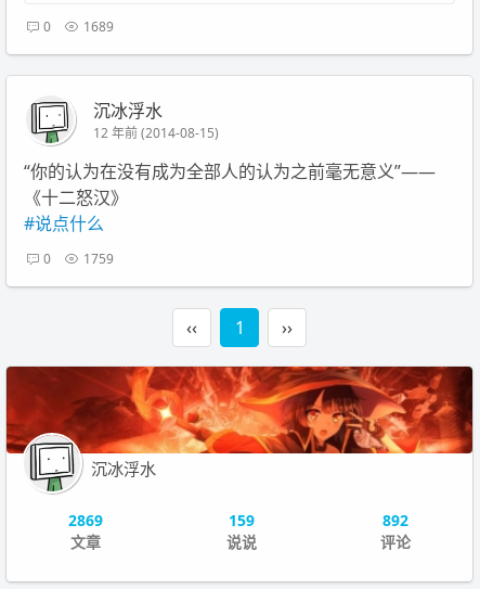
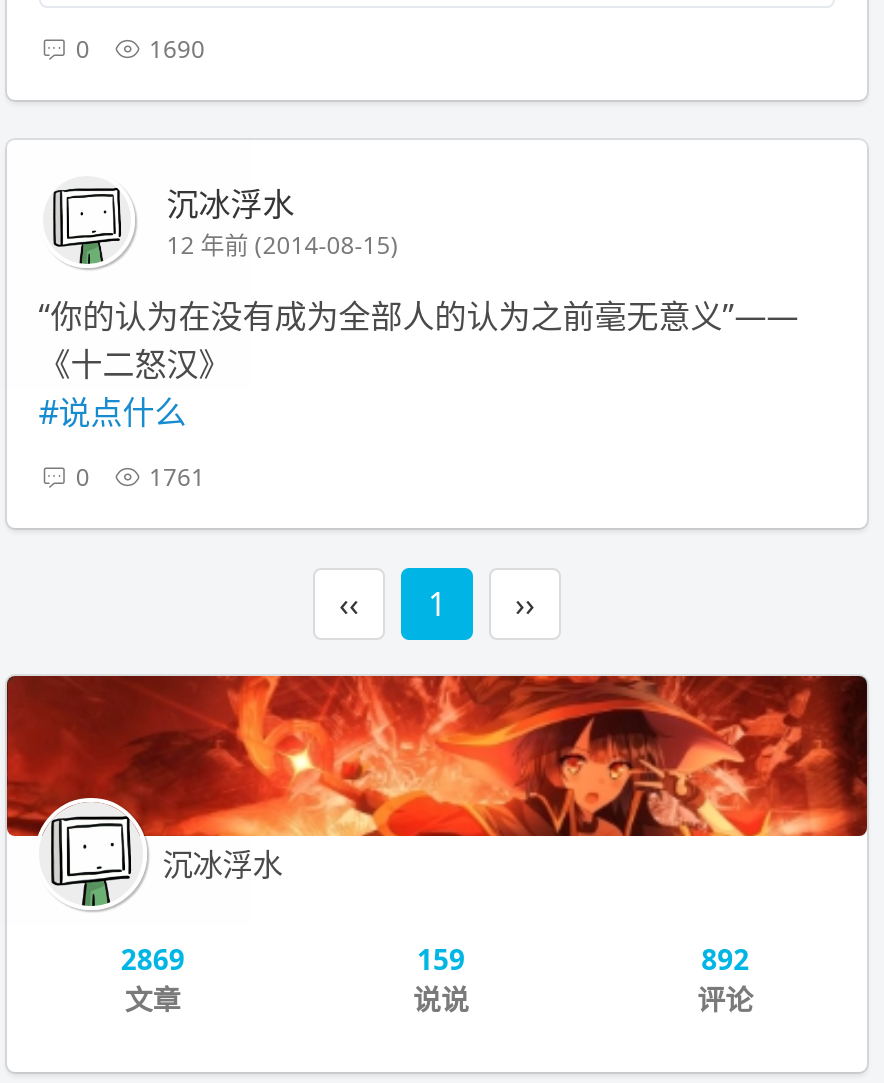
[41,18,114,36] 0 1689 -> [70,32,205,66] 0 1690
[41,250,114,268] 0 1759 -> [70,460,205,494] 0 1761

